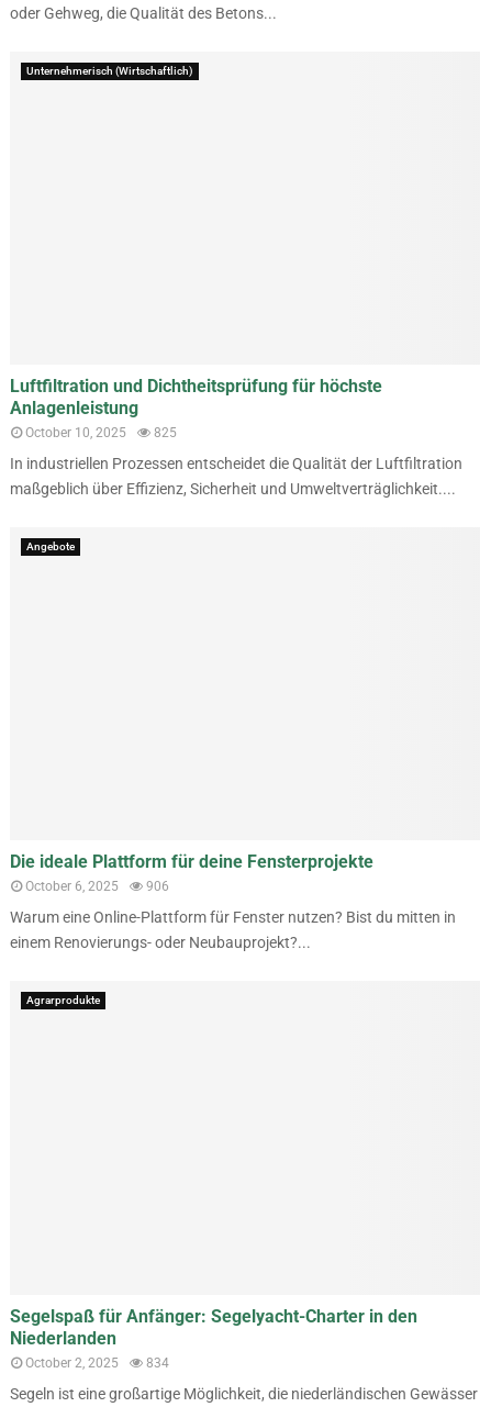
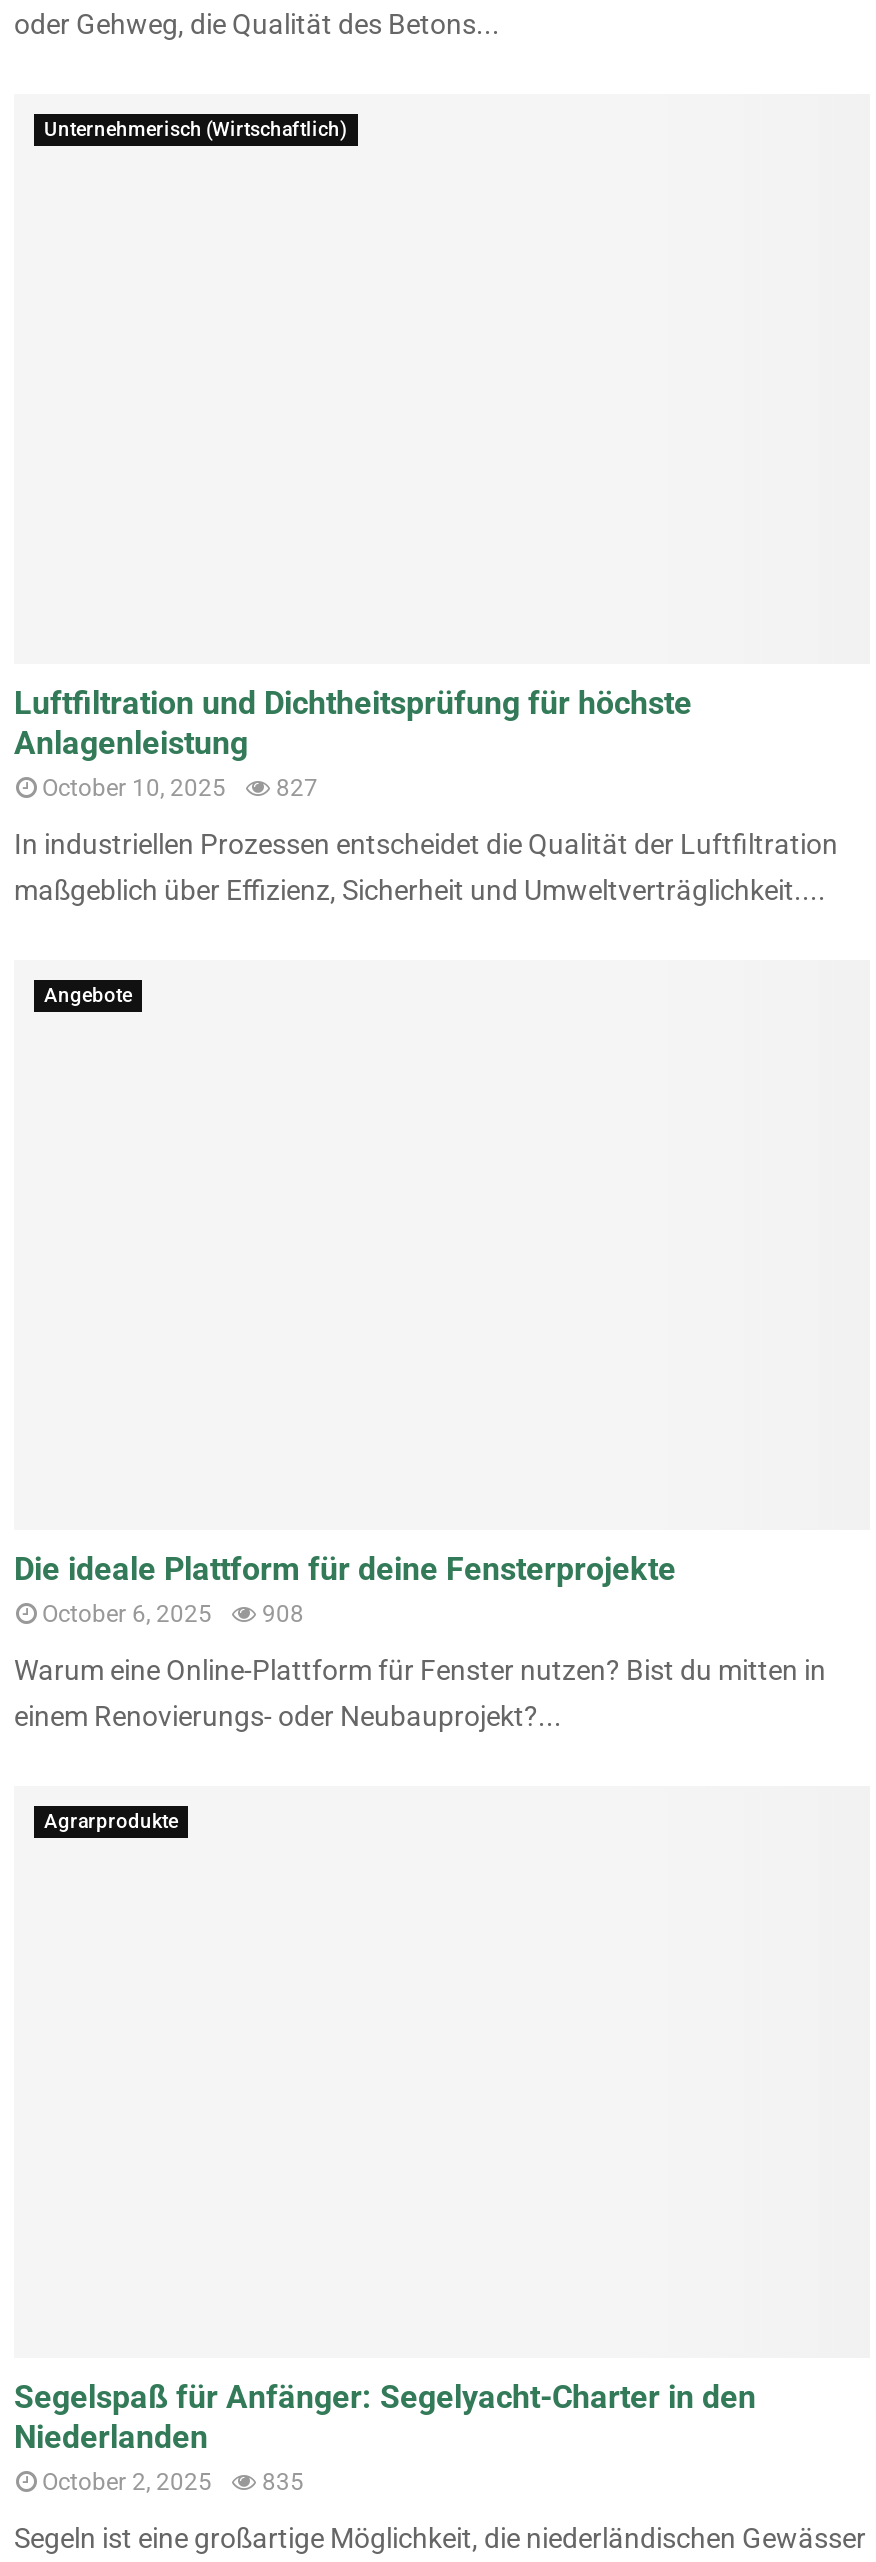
[25,425,177,440] October 10, 2025 825 -> [42,774,318,802] October 10, 2025 827
[25,879,169,894] October 6, 2025 906 -> [42,1601,304,1629] October 6, 2025 908
[25,1355,169,1370] October 2, 2025 834 -> [42,2467,304,2495] October 2, 2025 835

